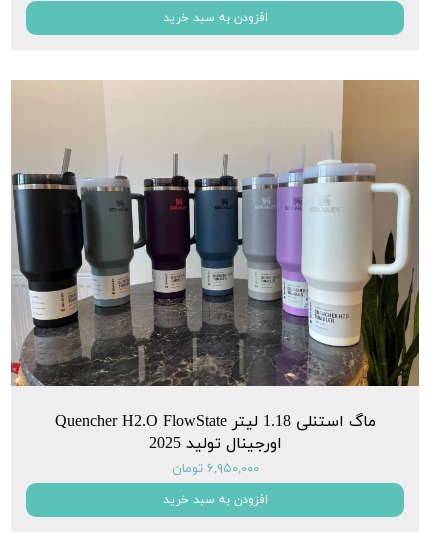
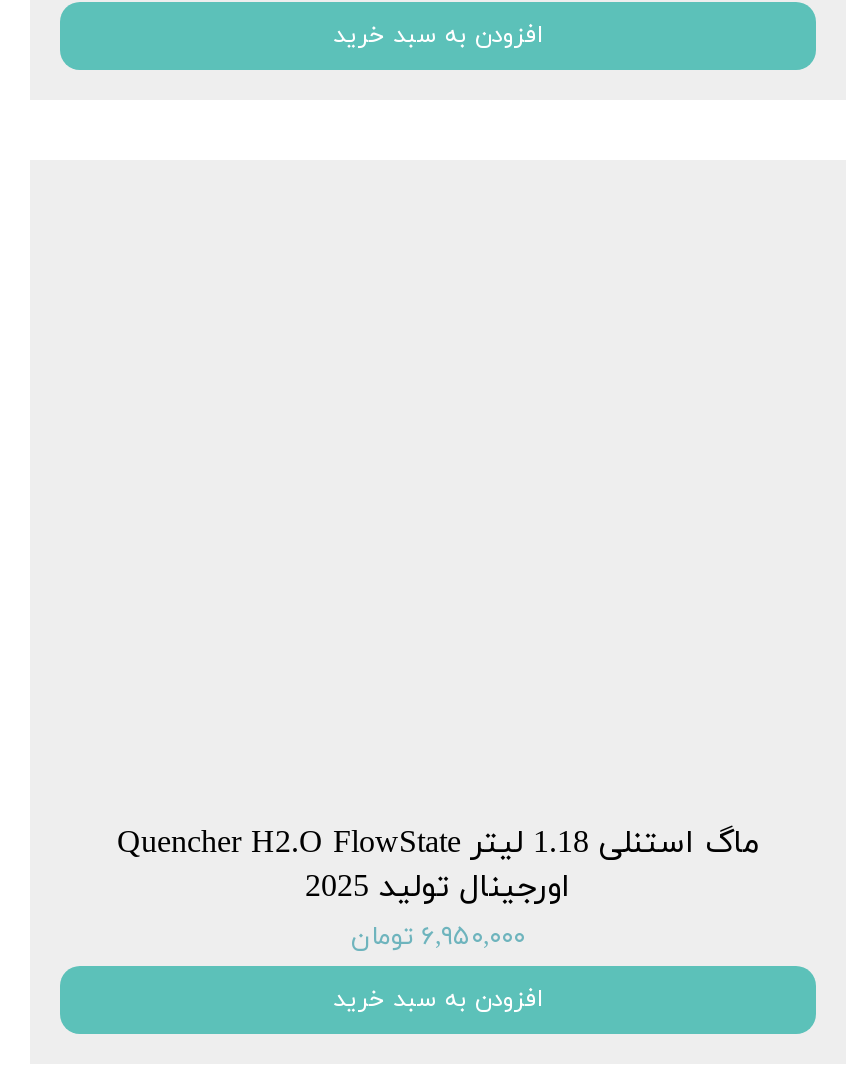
[10,79,420,387] [image] -> none

